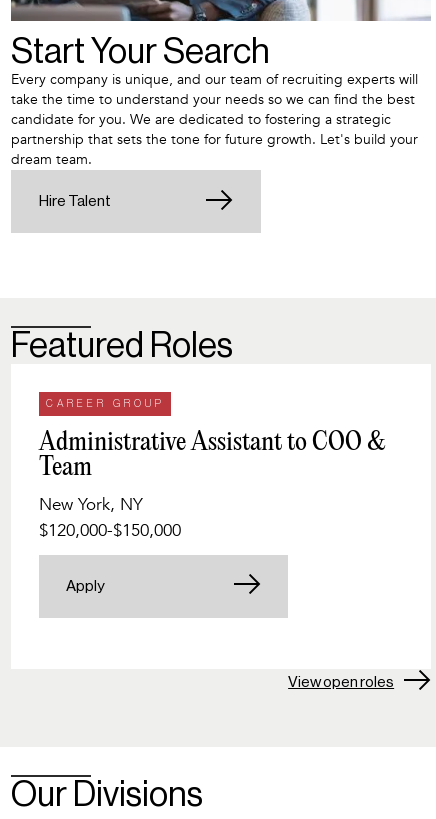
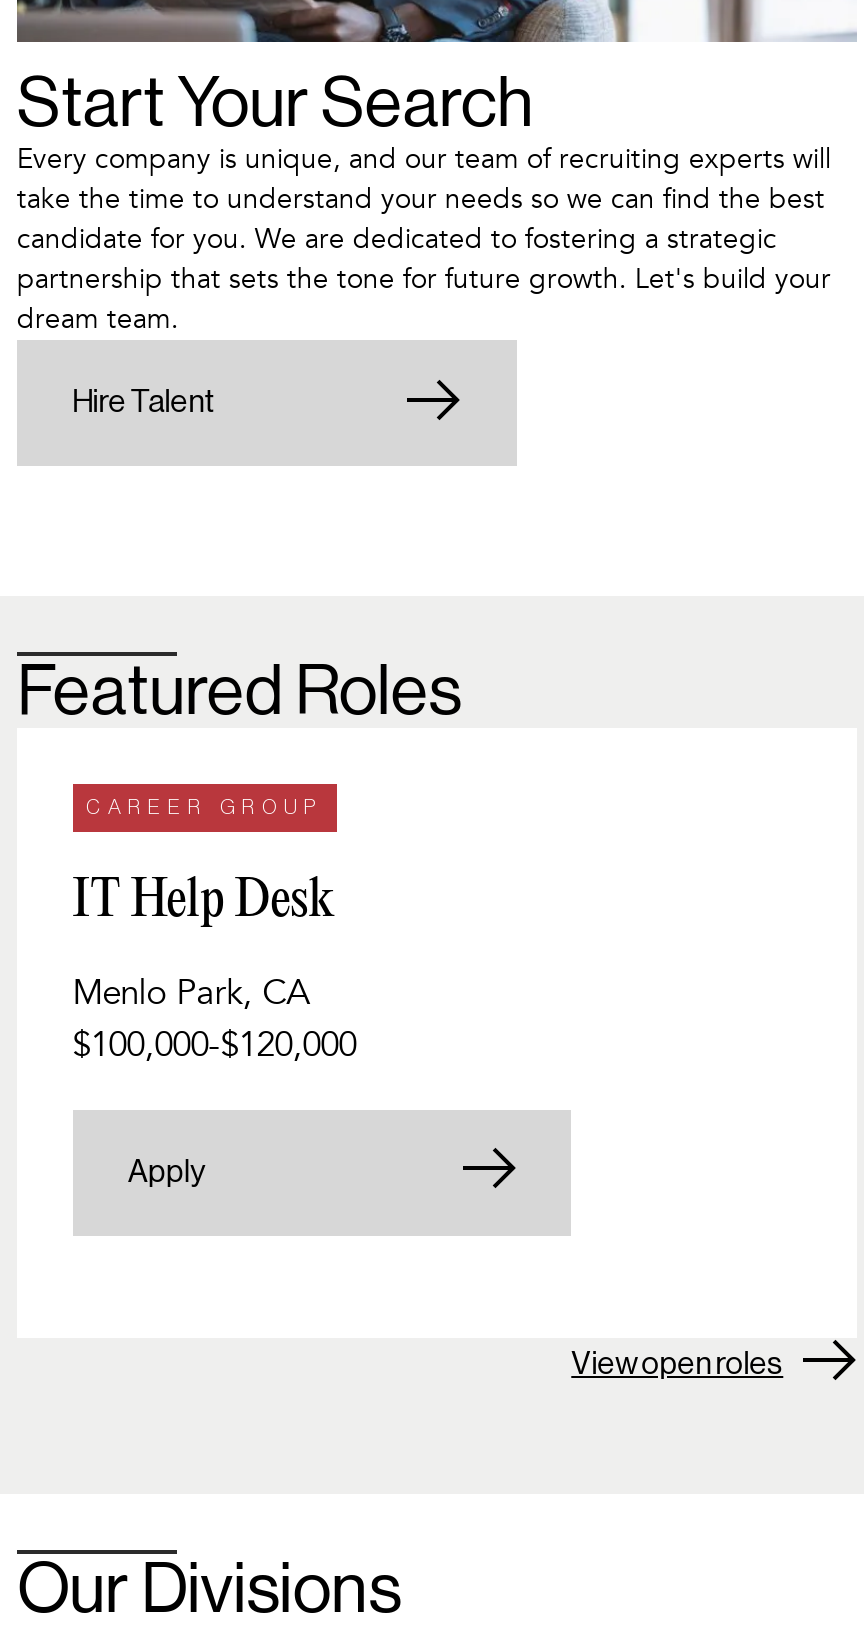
[39,428,386,542] Administrative Assistant to COO & | Team | New York, NY | $120,000-$150,000 -> [72,874,356,1067] IT Help Desk | Menlo Park, CA | $100,000-$120,000

